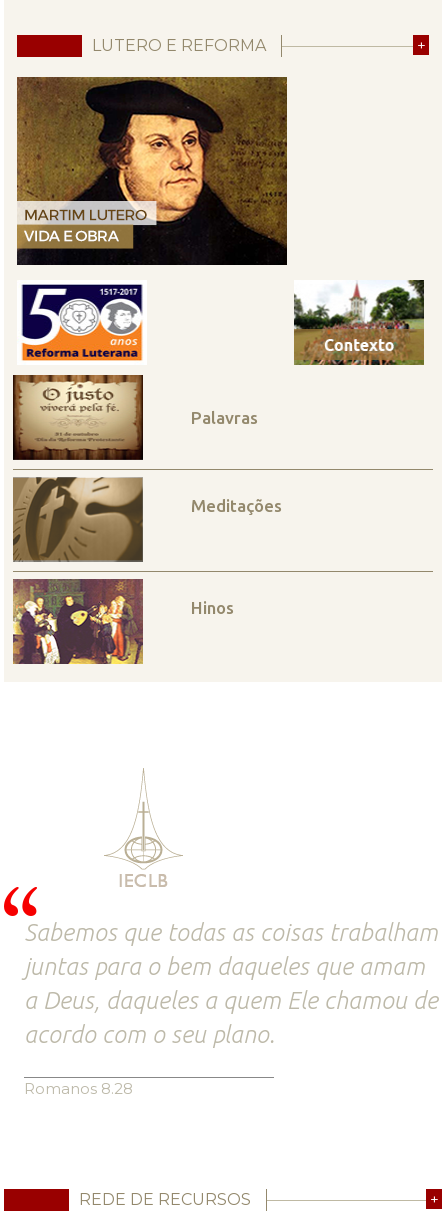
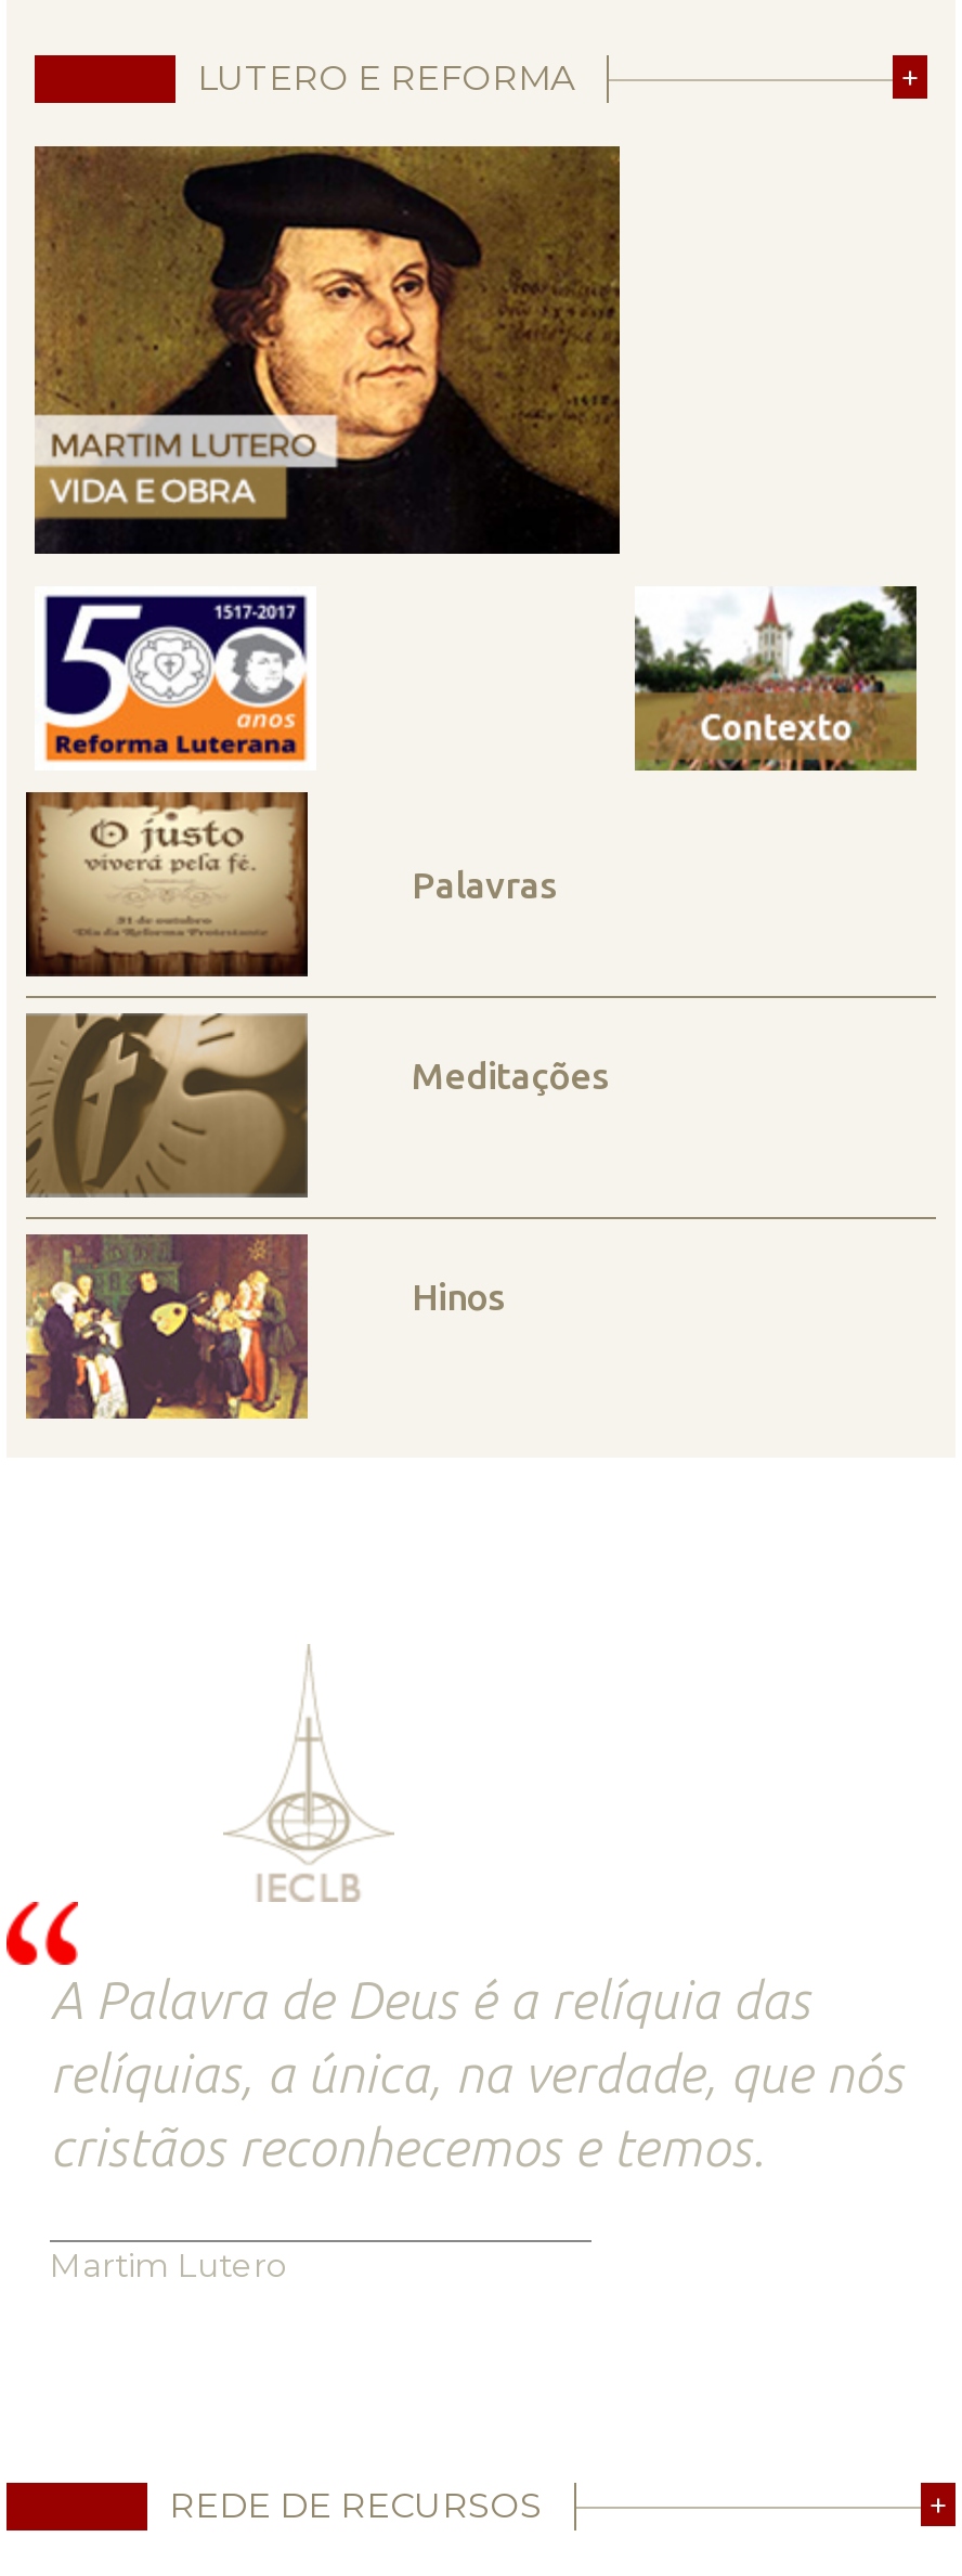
[24,919,438,1048] Sabemos que todas as coisas trabalham | juntas para o bem daqueles que amam | a Deus, daqueles a quem Ele chamou de | acordo com o seu plano. -> [50,1972,903,2178] A Palavra de Deus é a relíquia das | relíquias, a única, na verdade, que nós | cristãos reconhecemos e temos.
[24,1079,133,1098] Romanos 8.28 -> [50,2245,288,2286] Martim Lutero

